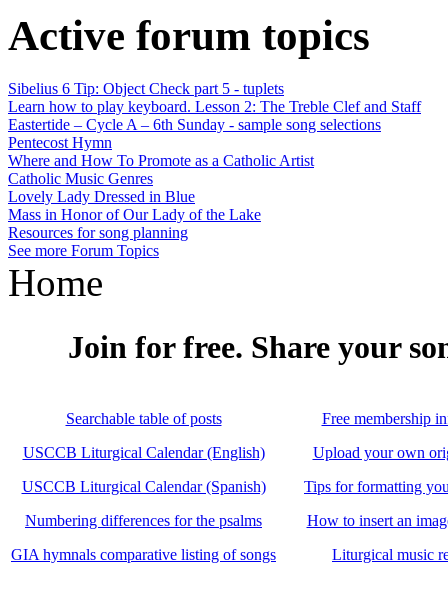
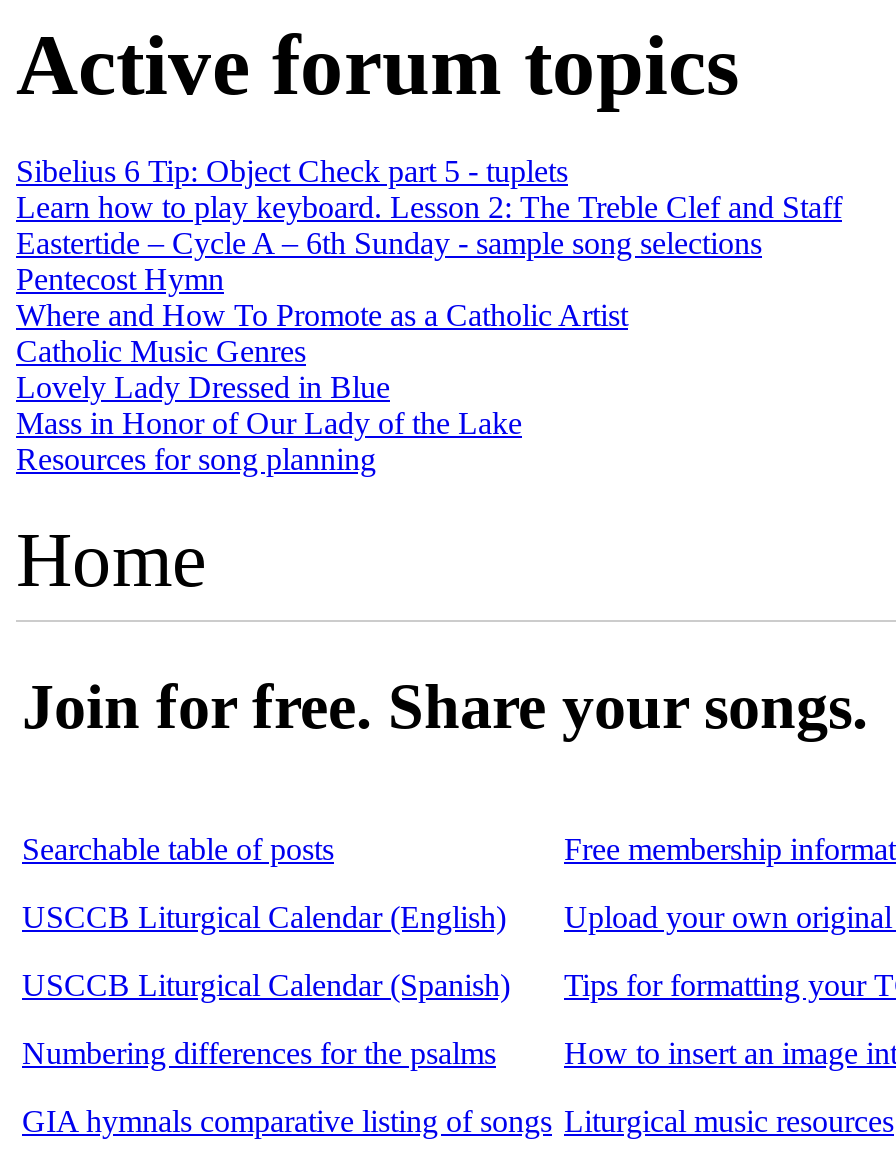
[8,242,159,259] See more Forum Topics -> none

